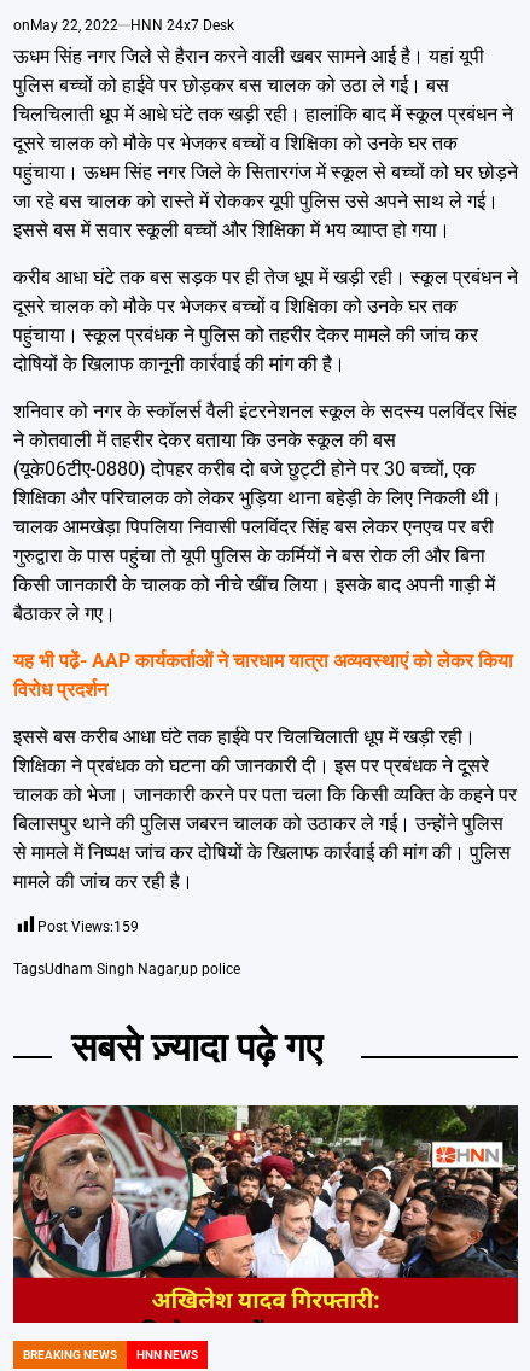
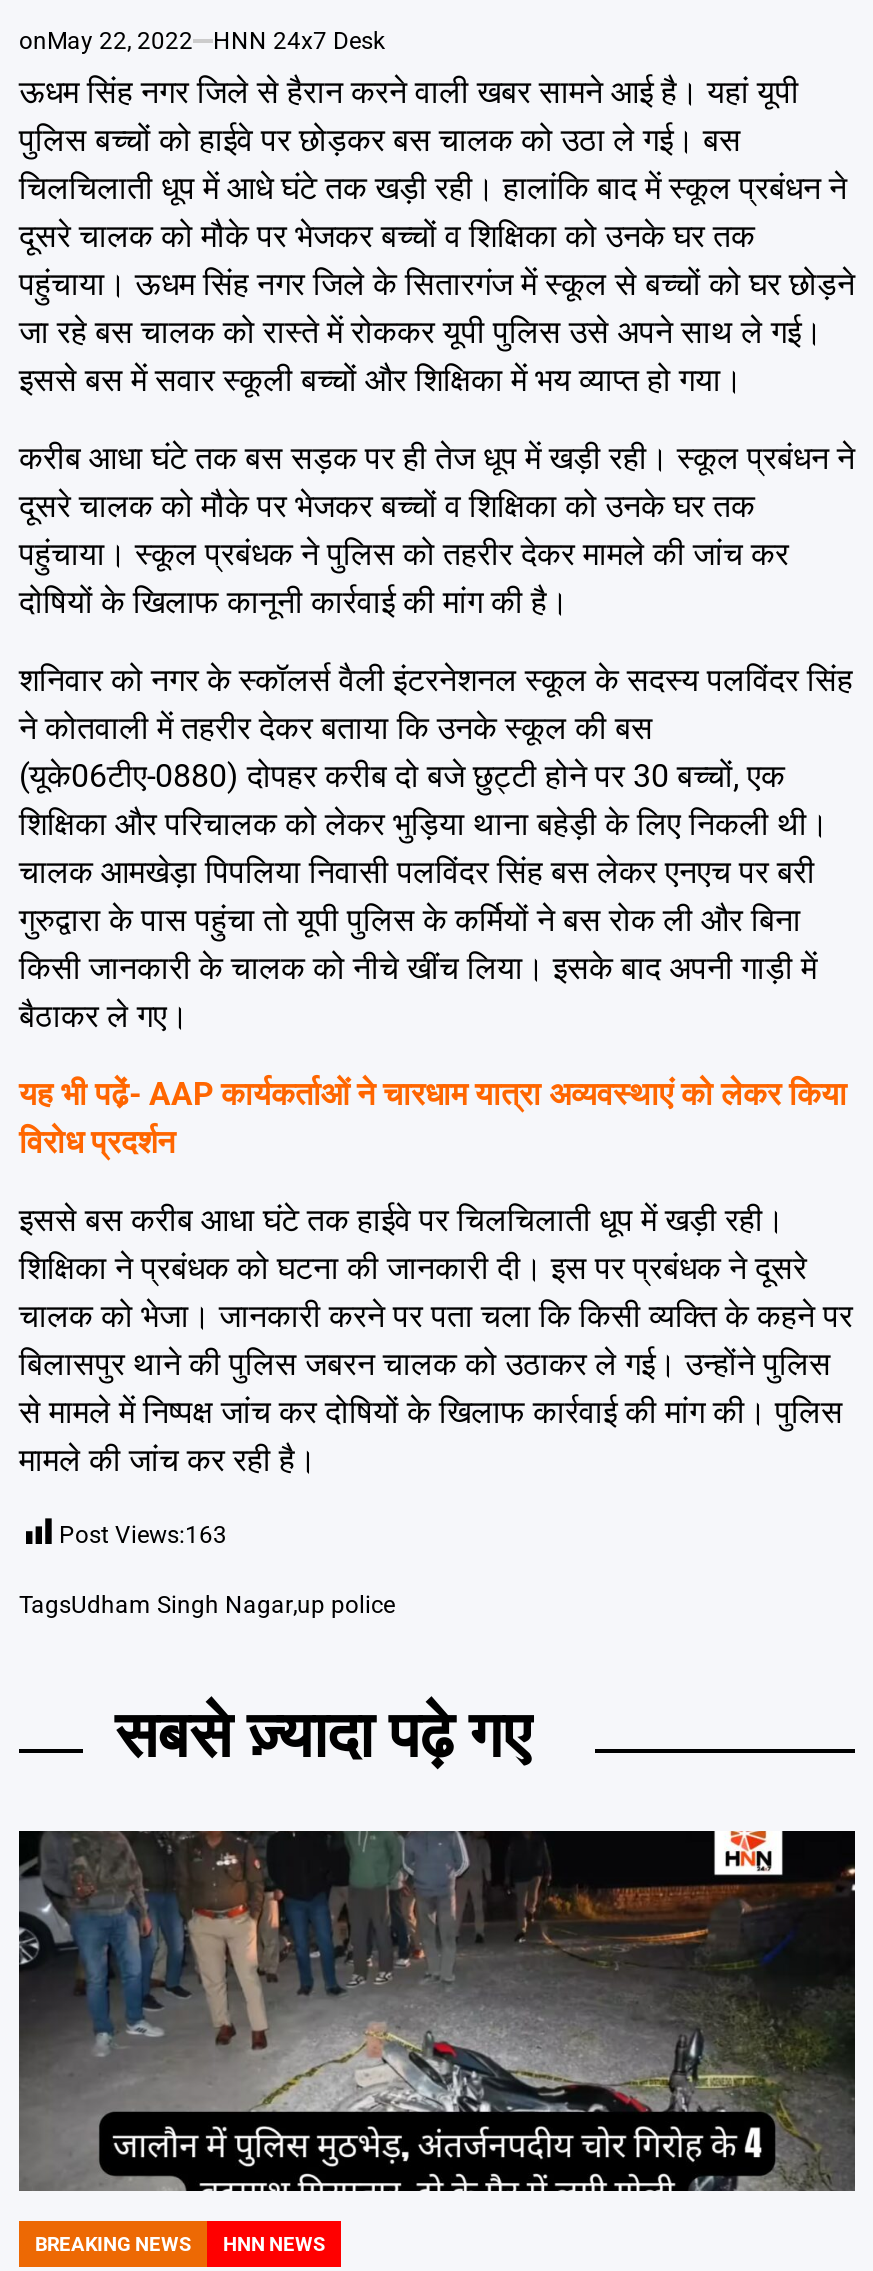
[37,918,139,935] Post Views:159 -> [59,1520,227,1548] Post Views:163
[12,1104,519,1324] [image] -> [17,1829,857,2193] [image]

